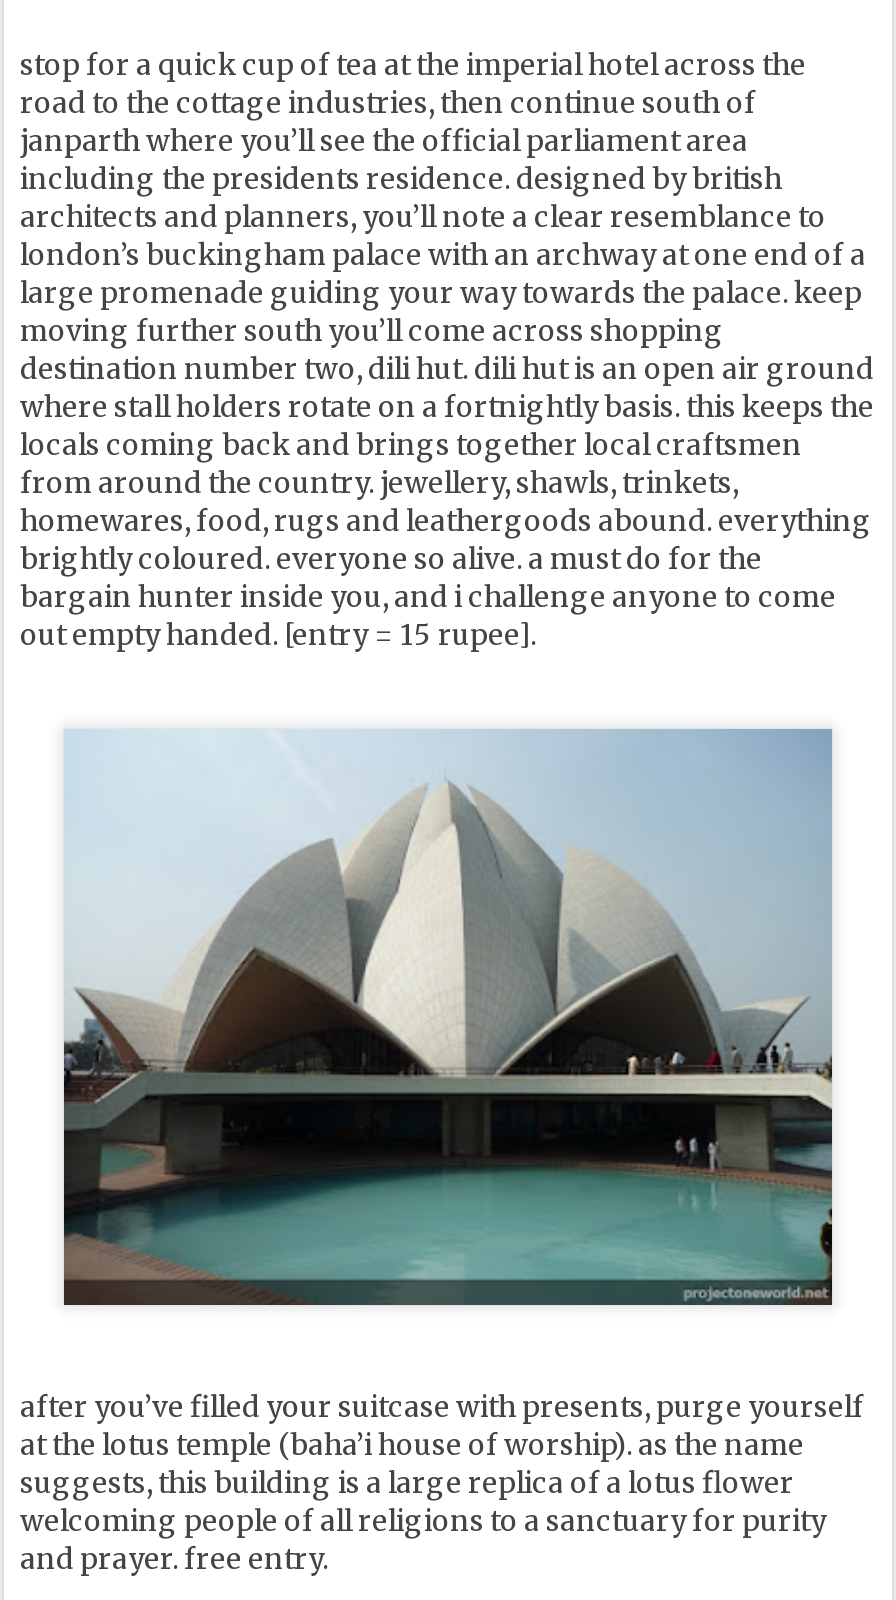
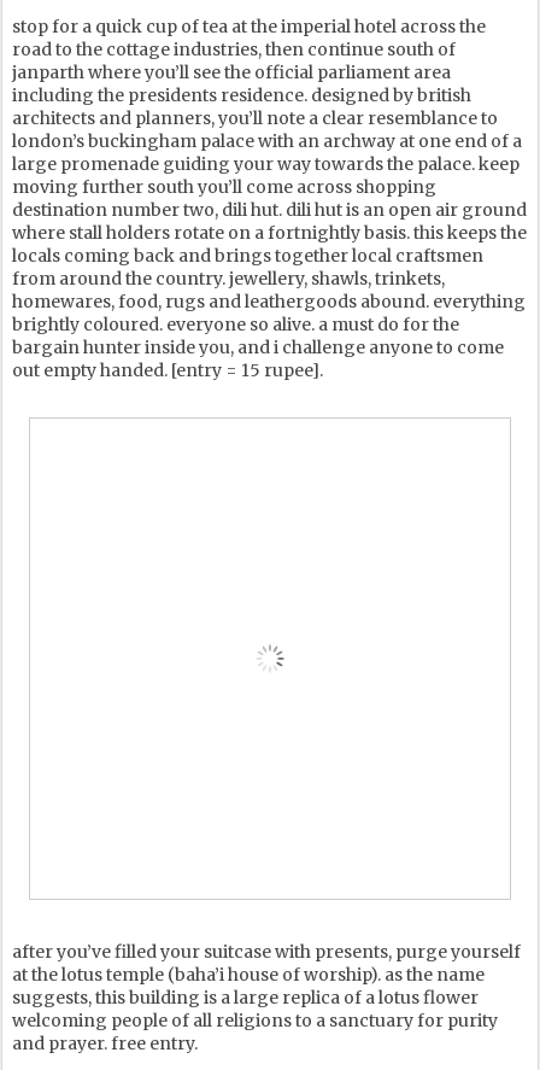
[60,727,836,1307] [image] -> none

